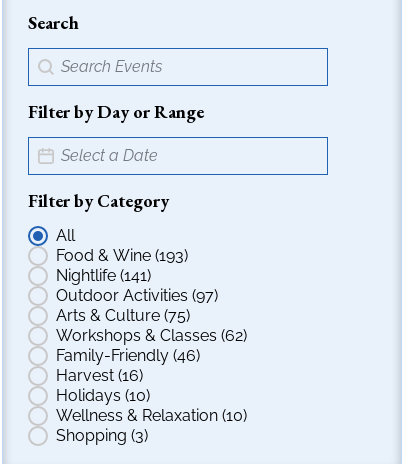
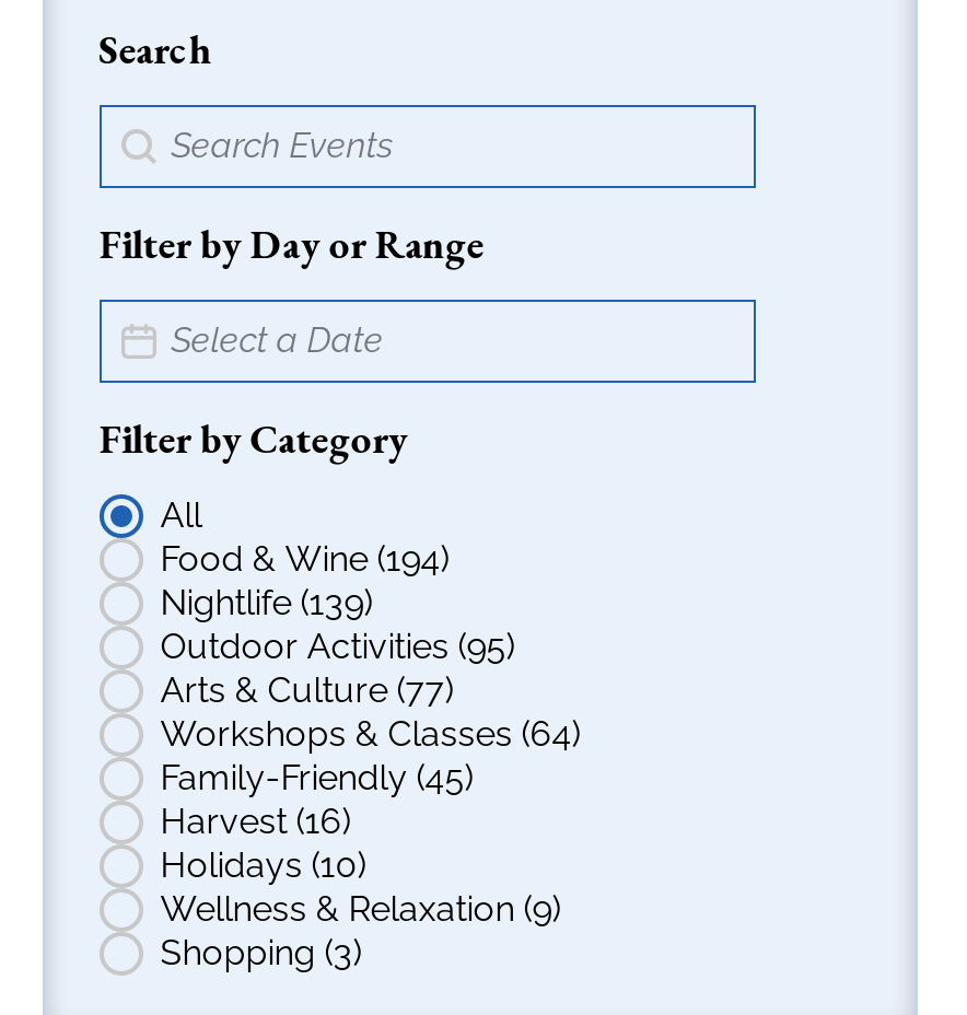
[56,246,188,265] Food & Wine (193) -> [160,539,449,580] Food & Wine (194)
[56,266,151,285] Nightlife (141) -> [160,582,372,624] Nightlife (139)
[56,286,218,305] Outdoor Activities (97) -> [160,626,515,668] Outdoor Activities (95)
[56,306,190,325] Arts & Culture (75) -> [160,670,453,711] Arts & Culture (77)
[56,326,247,345] Workshops & Classes (62) -> [160,714,580,755] Workshops & Classes (64)
[56,346,200,365] Family-Friendly (46) -> [160,757,473,799] Family-Friendly (45)
[56,406,247,425] Wellness & Relaxation (10) -> [160,889,561,930] Wellness & Relaxation (9)

